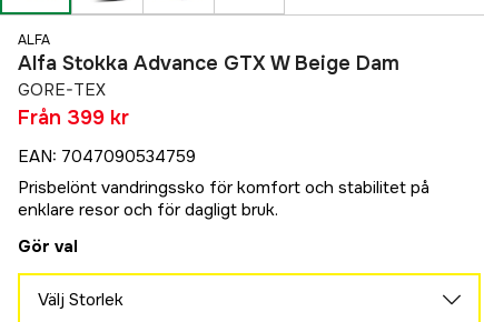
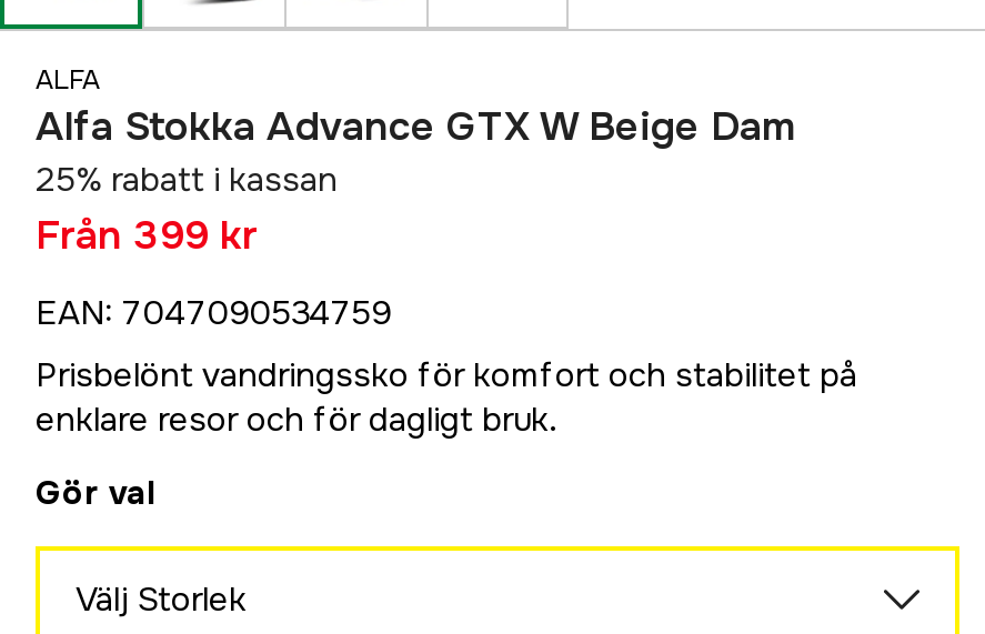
[18,79,106,101] GORE-TEX -> [36,158,338,202] 25% rabatt i kassan

